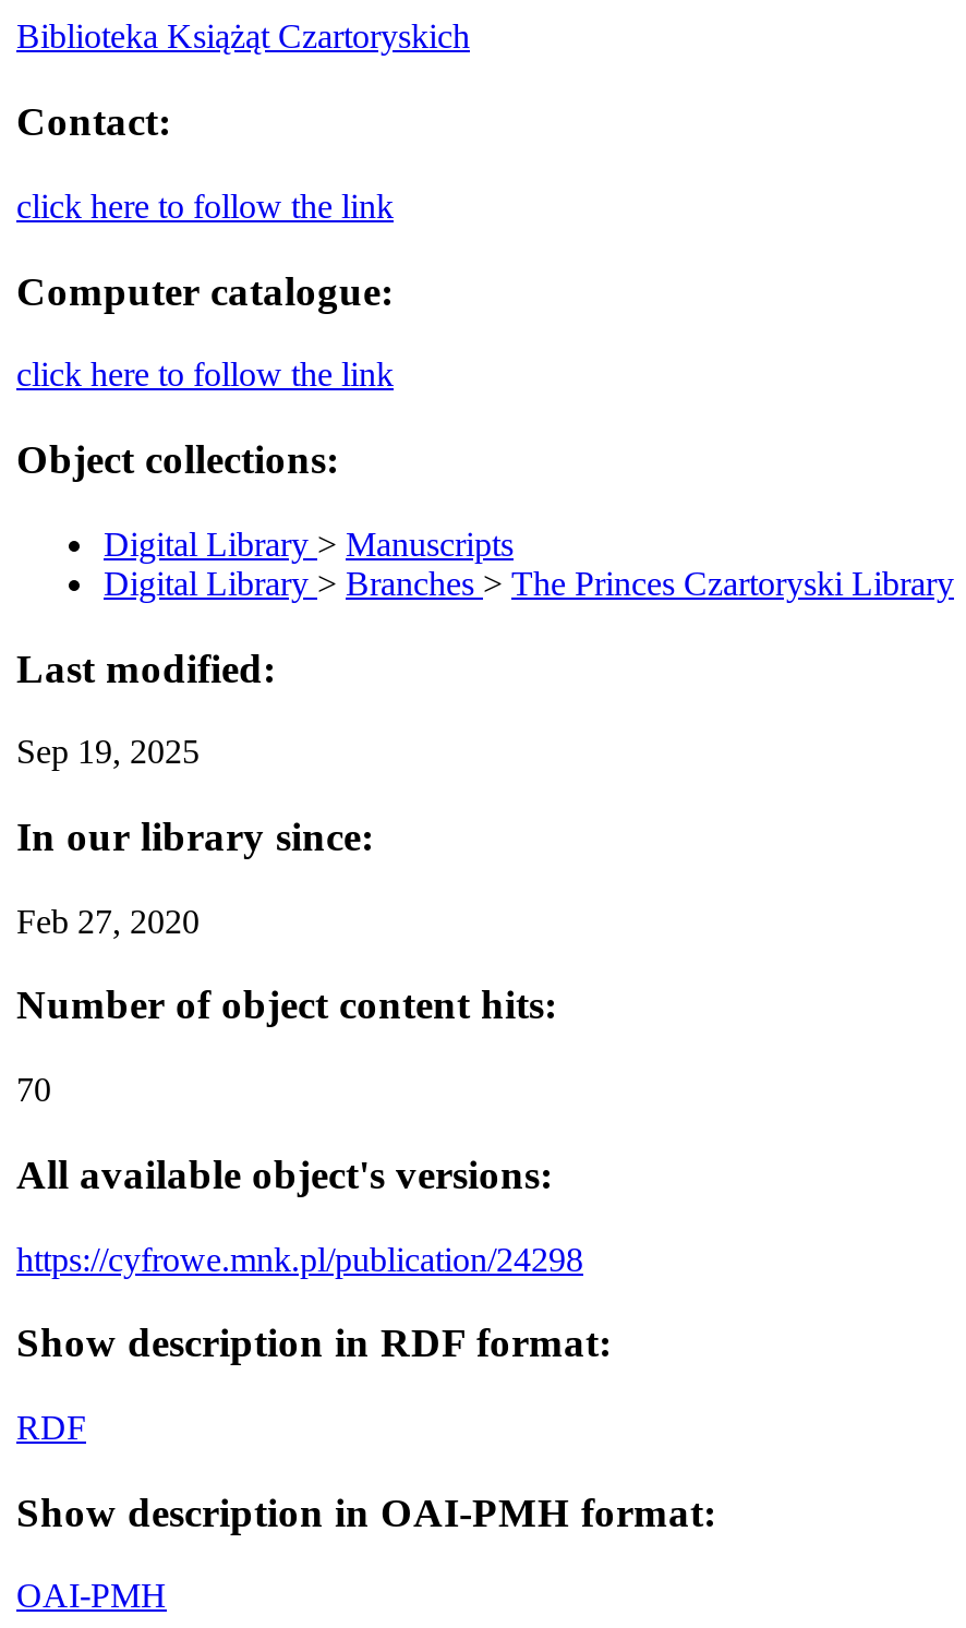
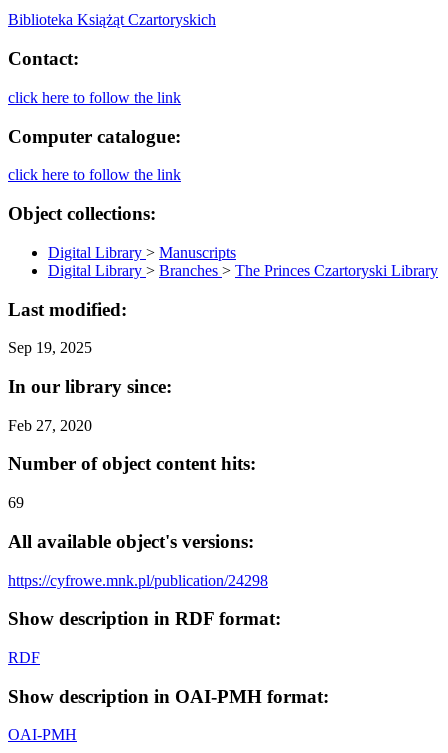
[16,1071,51,1108] 70 -> [8,494,24,511] 69

